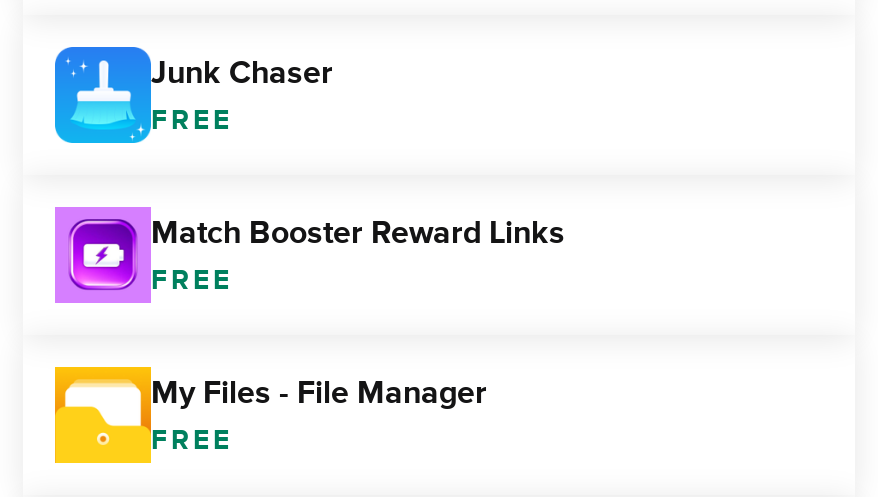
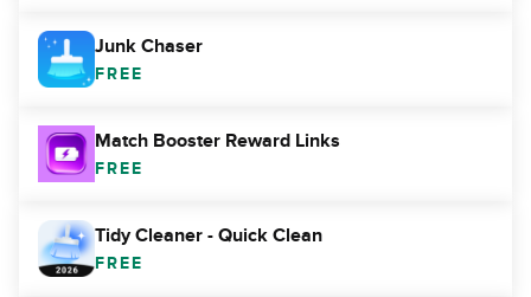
[53,365,487,465] [image] | My Files - File Manager -> [38,220,322,278] [image] | Tidy Cleaner - Quick Clean

